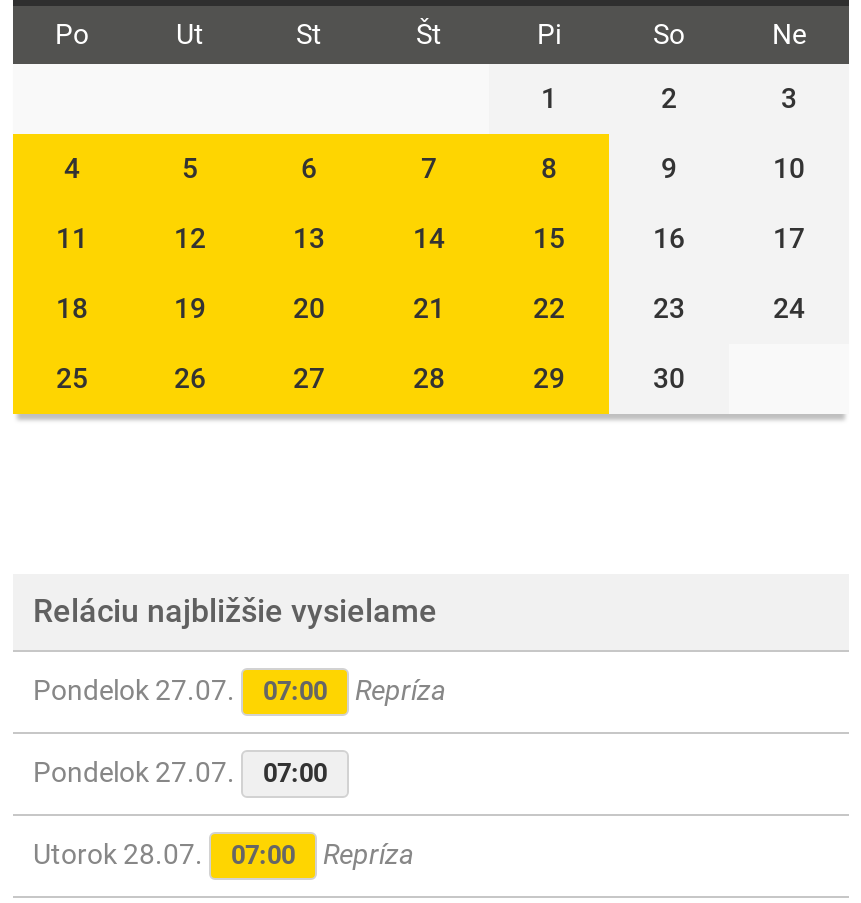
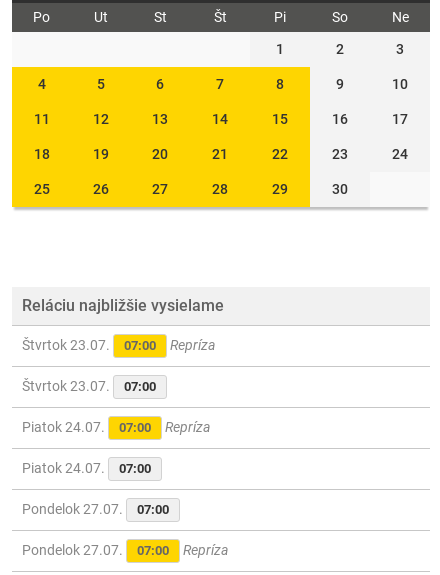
[33,674,445,706] Pondelok 27.07. 07:00 Repríza -> [22,337,215,353] Štvrtok 23.07. 07:00 Repríza
none -> [22,378,210,476] Štvrtok 23.07. | 07:00 | Piatok 24.07. | 07:00 | Repríza | Piatok 24.07. | 07:00
[33,838,413,870] Utorok 28.07. 07:00 Repríza -> [22,542,228,558] Pondelok 27.07. 07:00 Repríza

